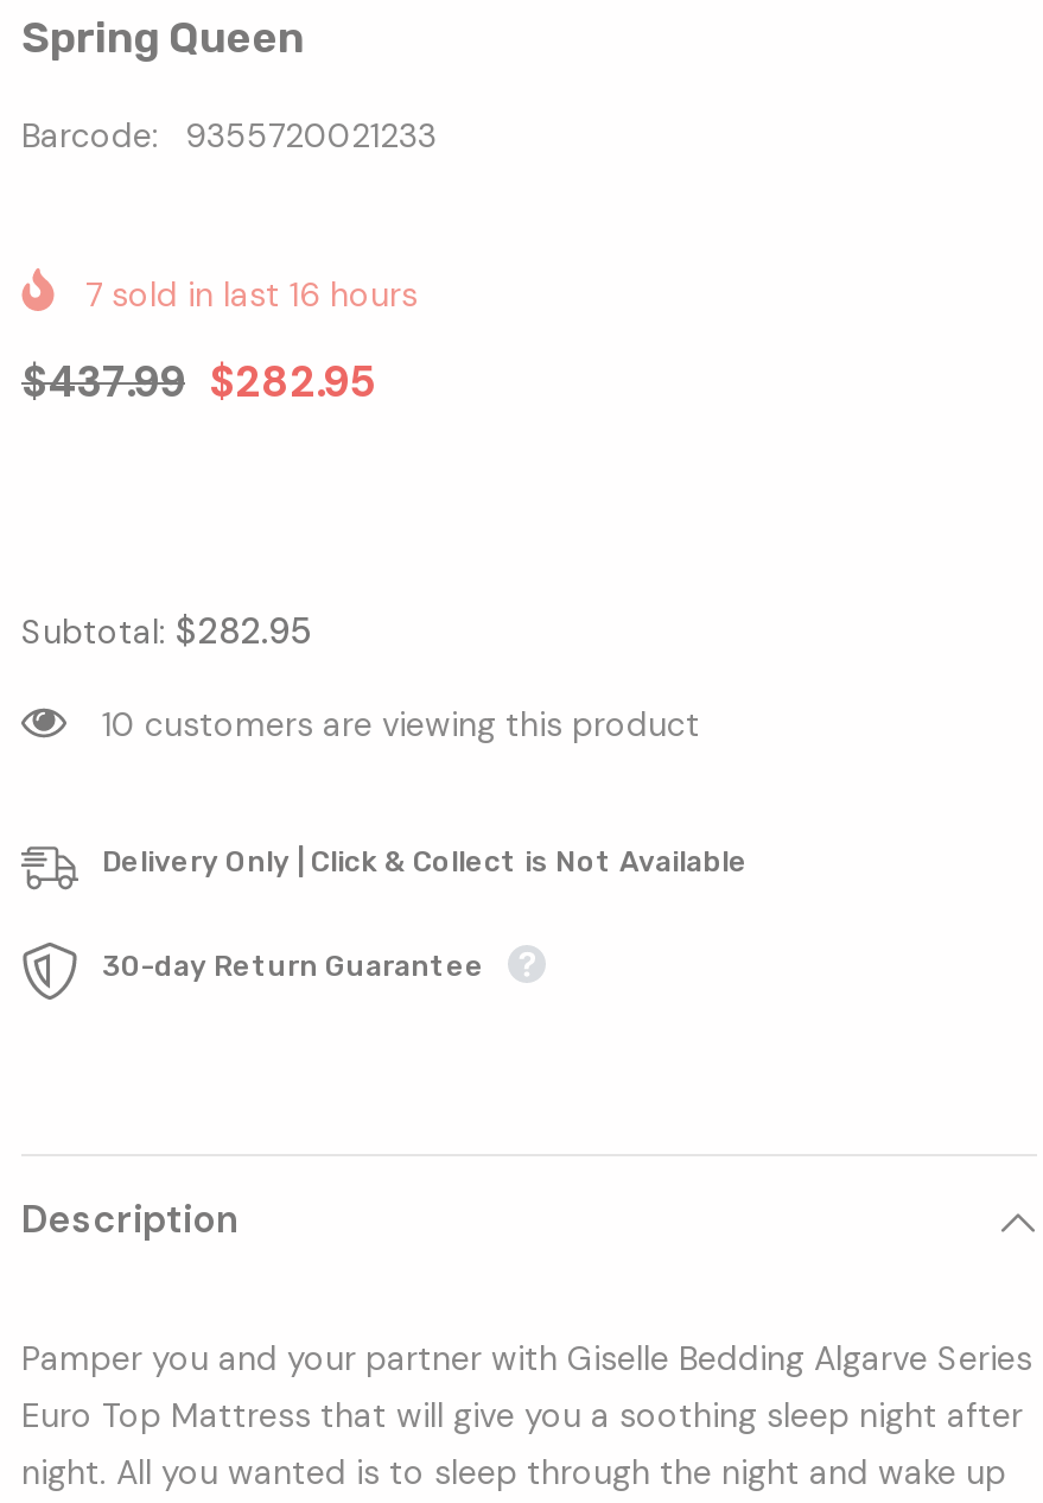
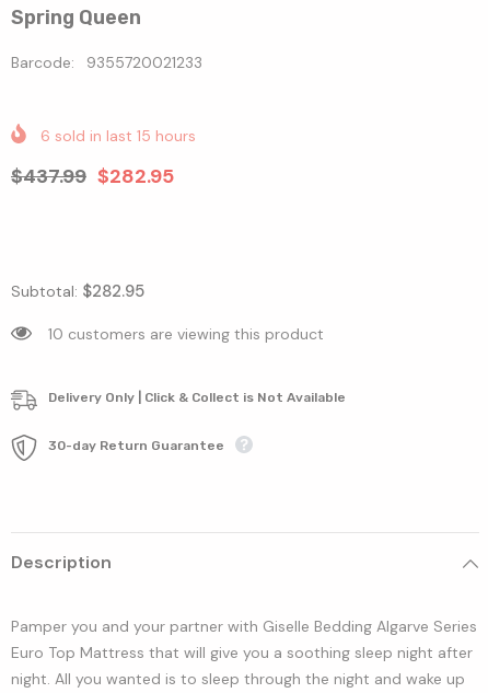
[85,274,418,317] 7 sold in last 16 hours -> [40,126,196,146] 6 sold in last 15 hours

